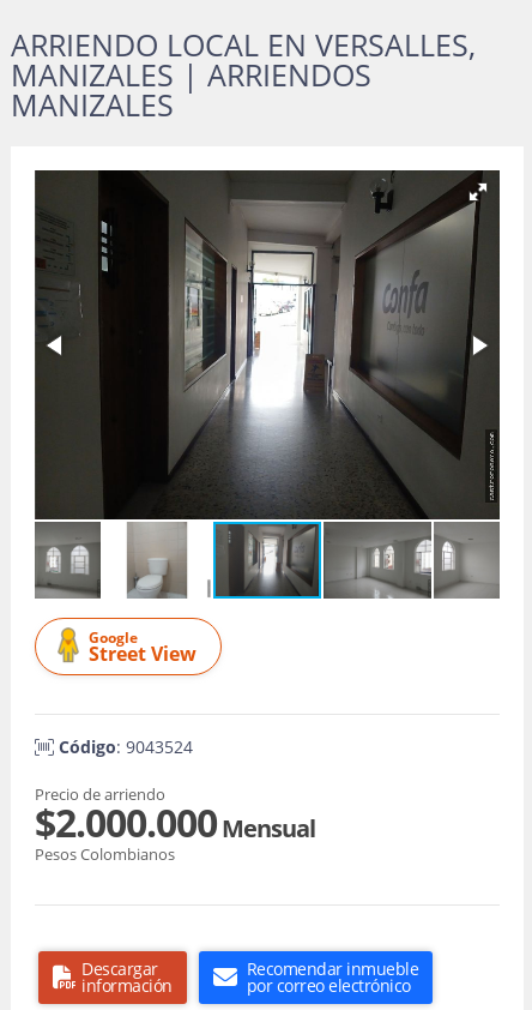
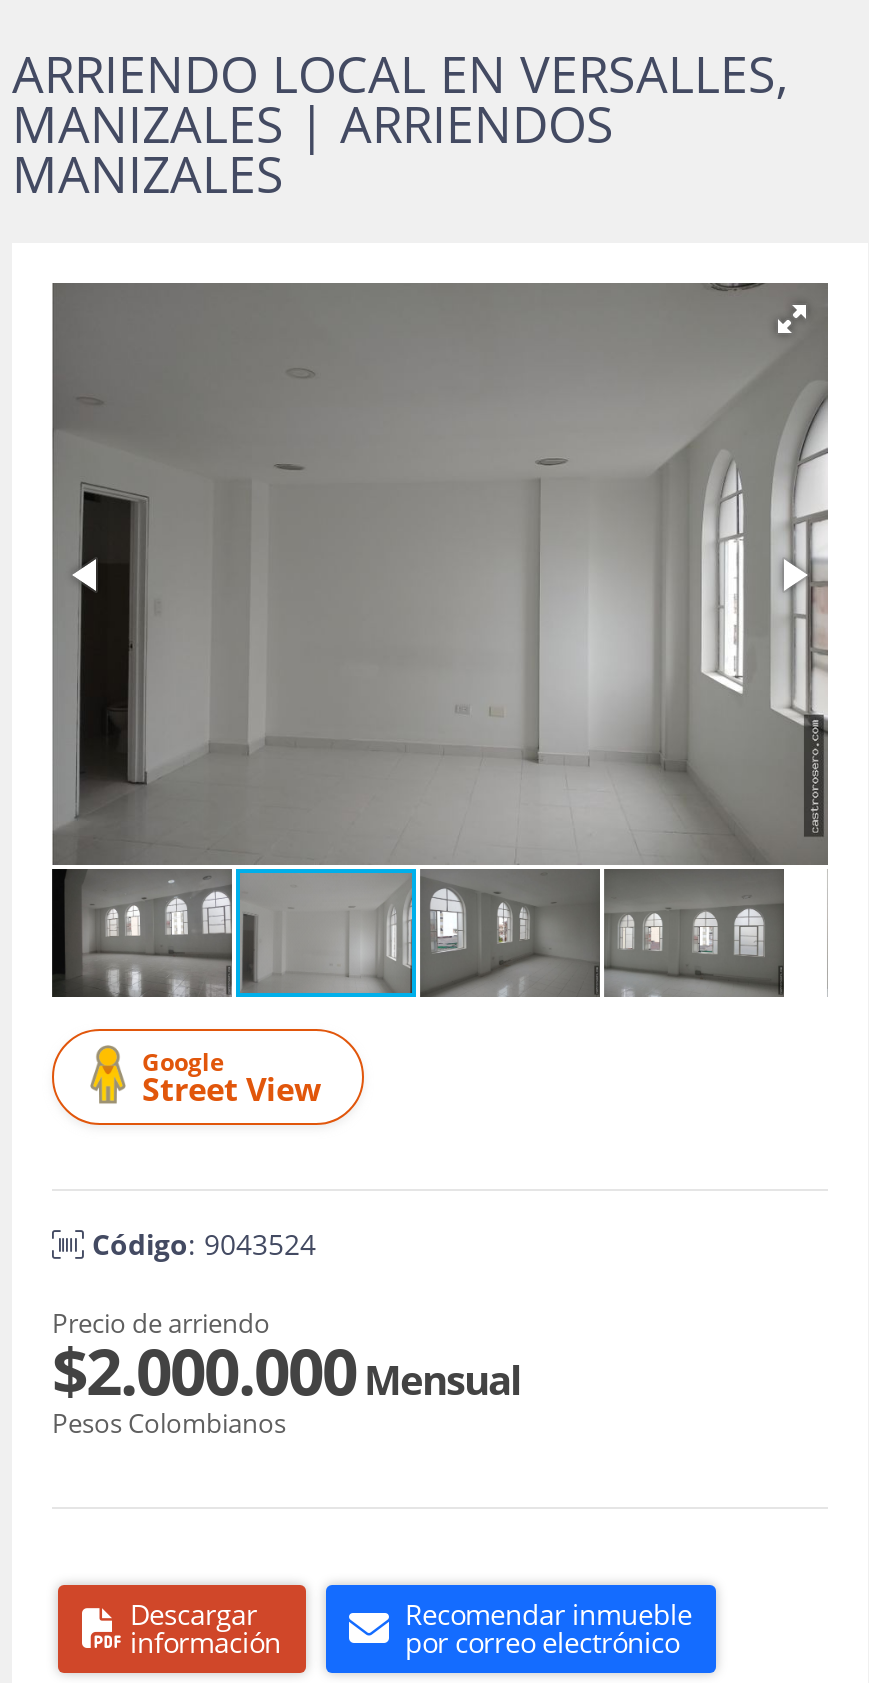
[35,170,501,600] [image] -> [50,281,828,999] [image]

